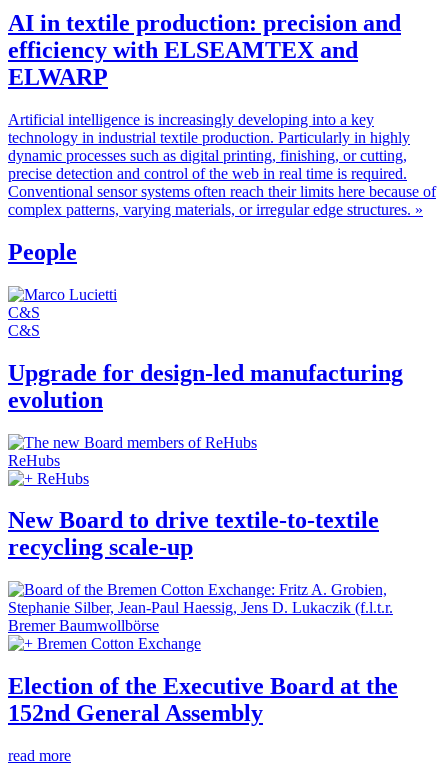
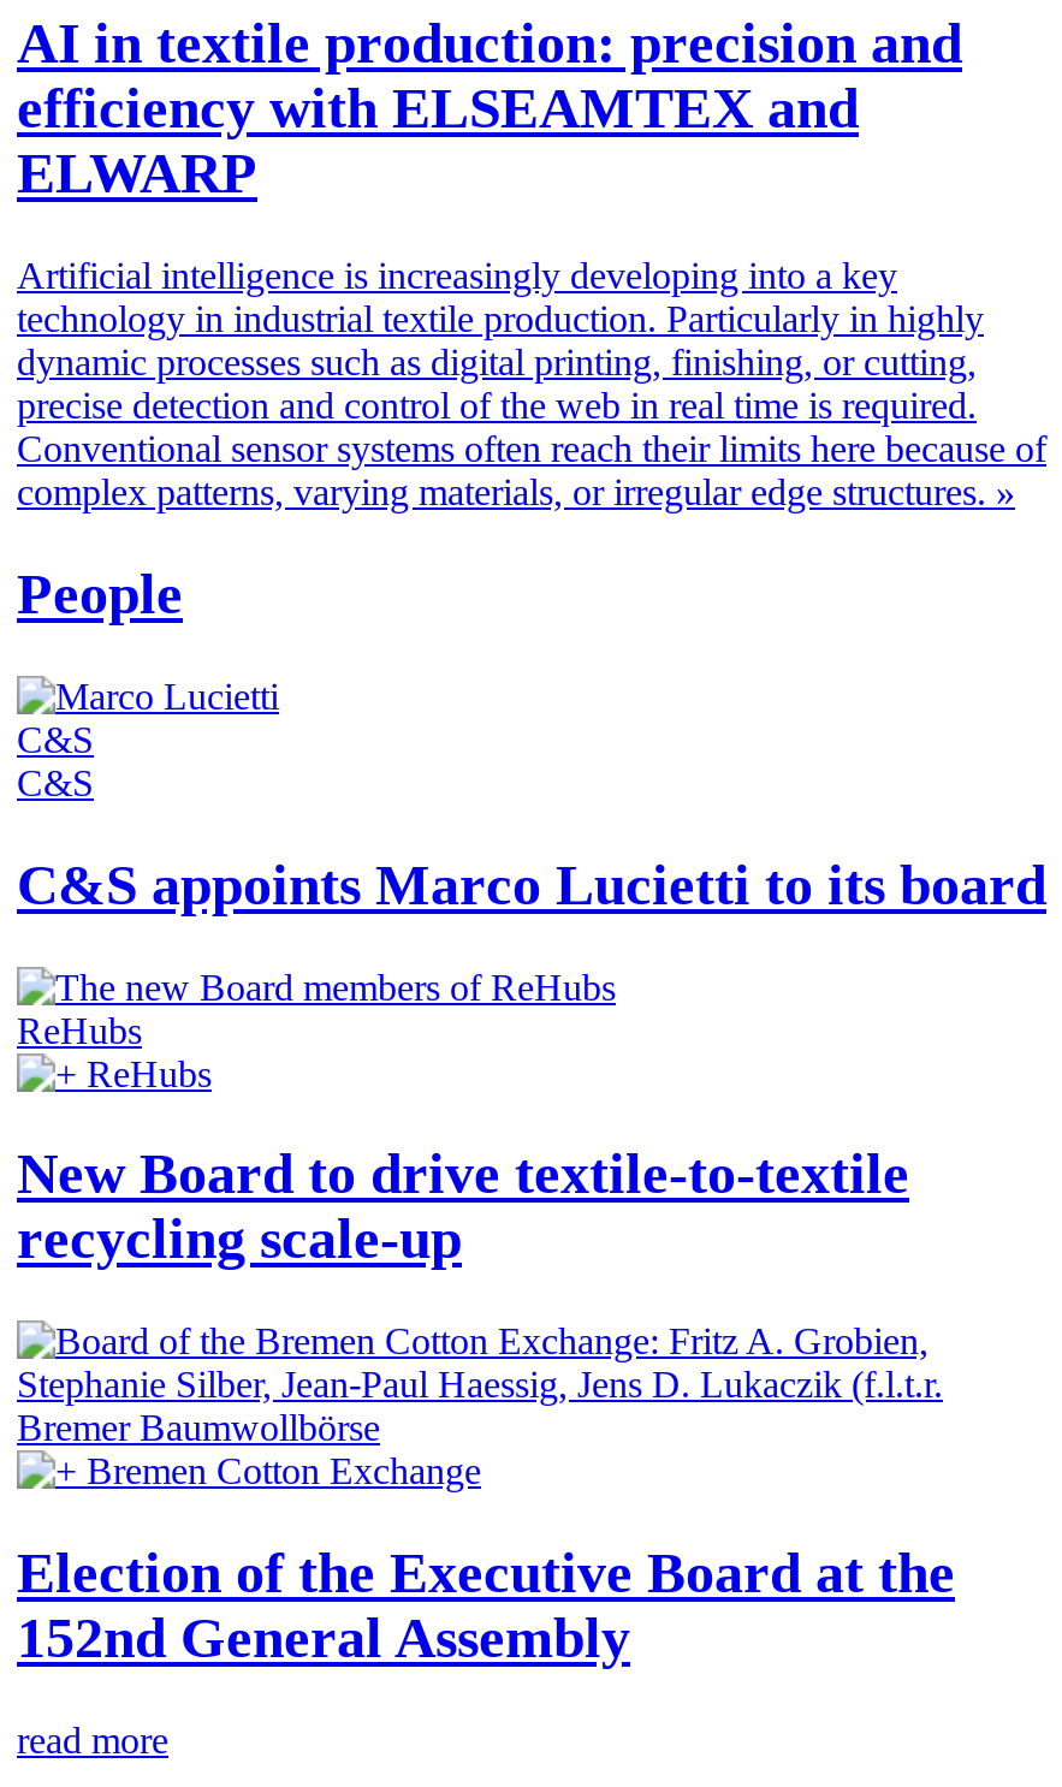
[8,360,403,413] Upgrade for design-led manufacturing | evolution -> [17,853,1046,915] C&S appoints Marco Lucietti to its board

